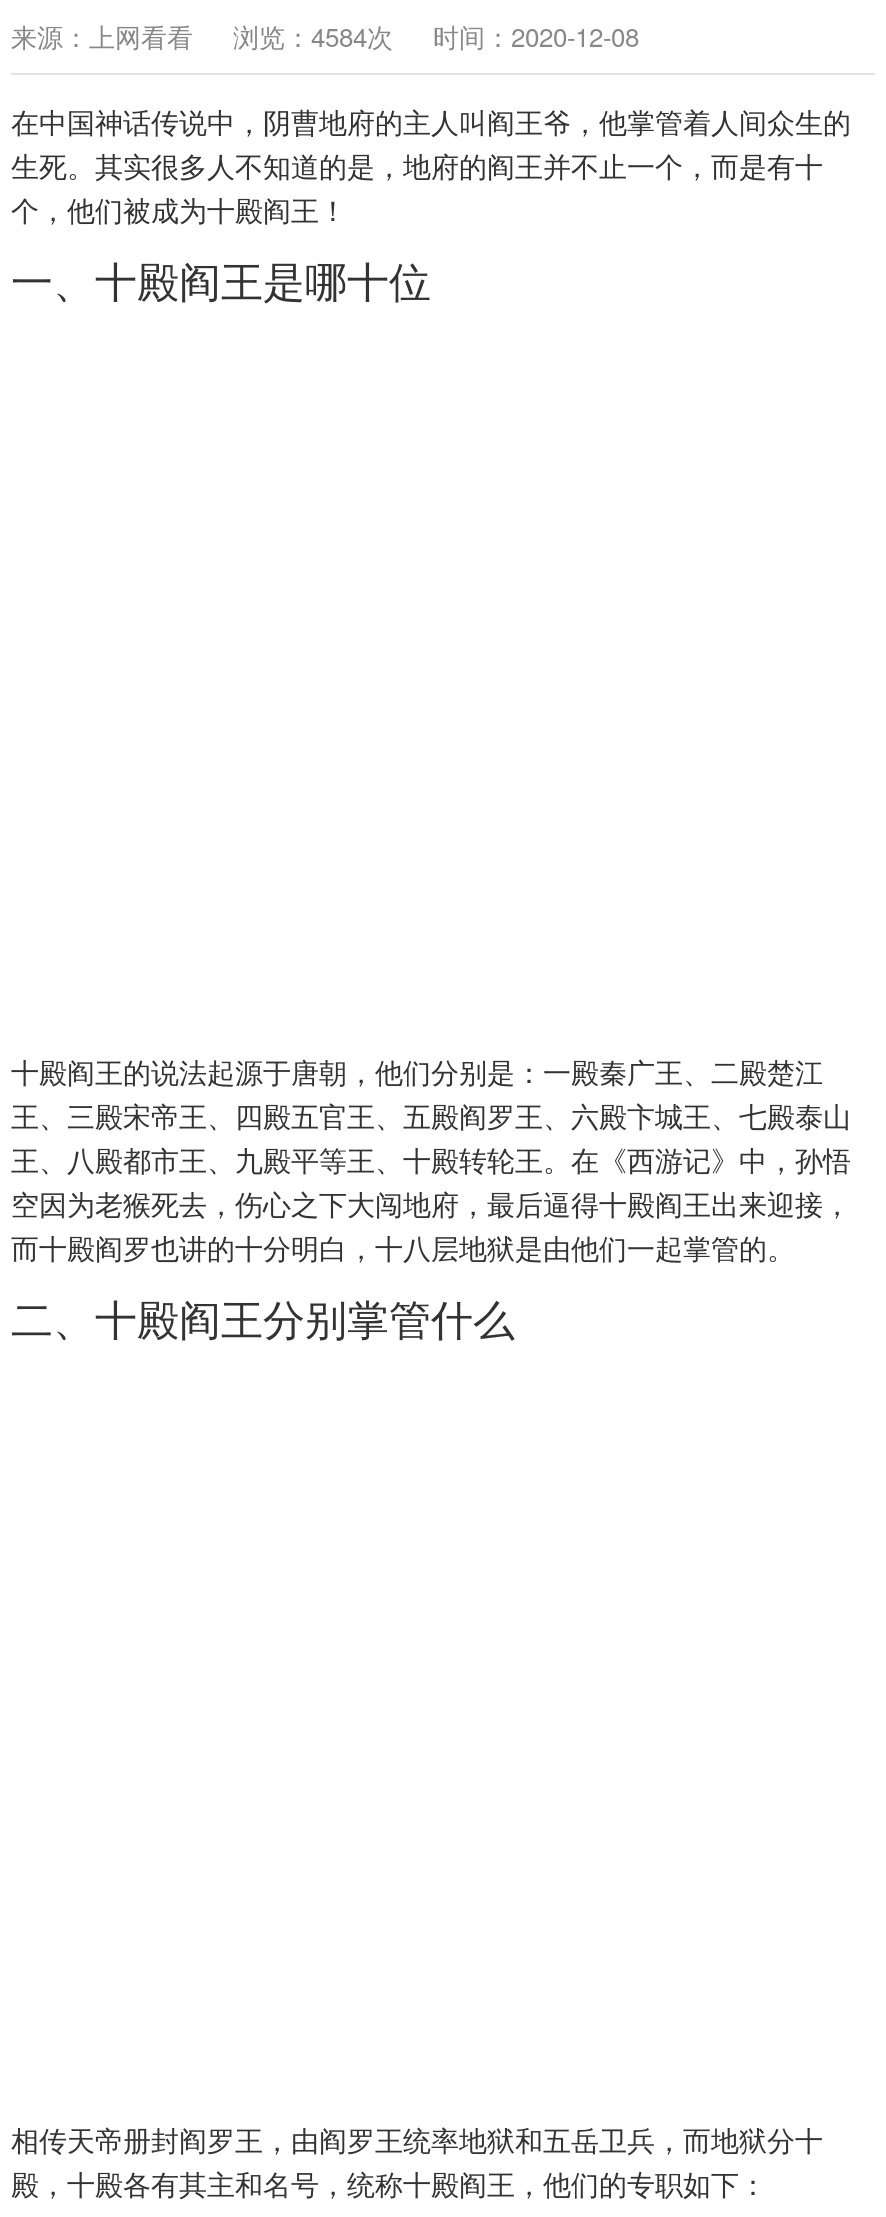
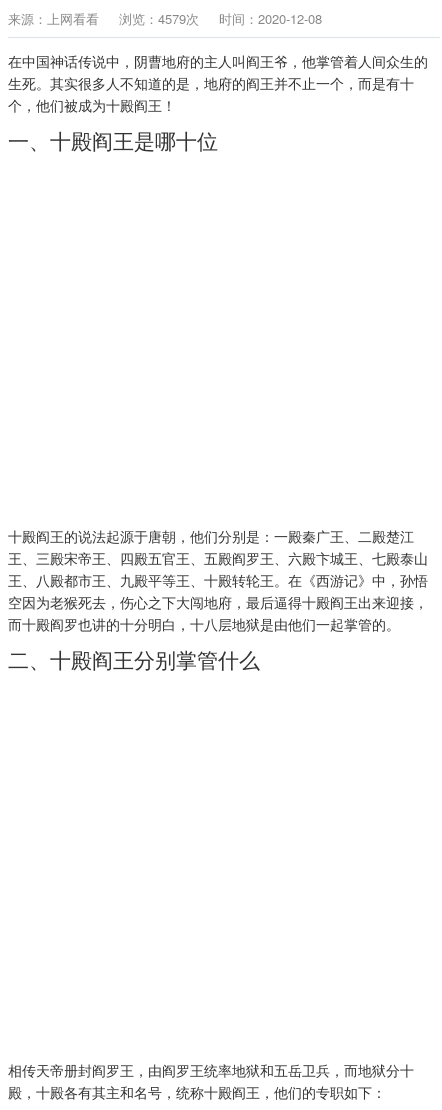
[11,17,639,55] 来源：上网看看 浏览：4584次 时间：2020-12-08 -> [8,9,322,28] 来源：上网看看 浏览：4579次 时间：2020-12-08

